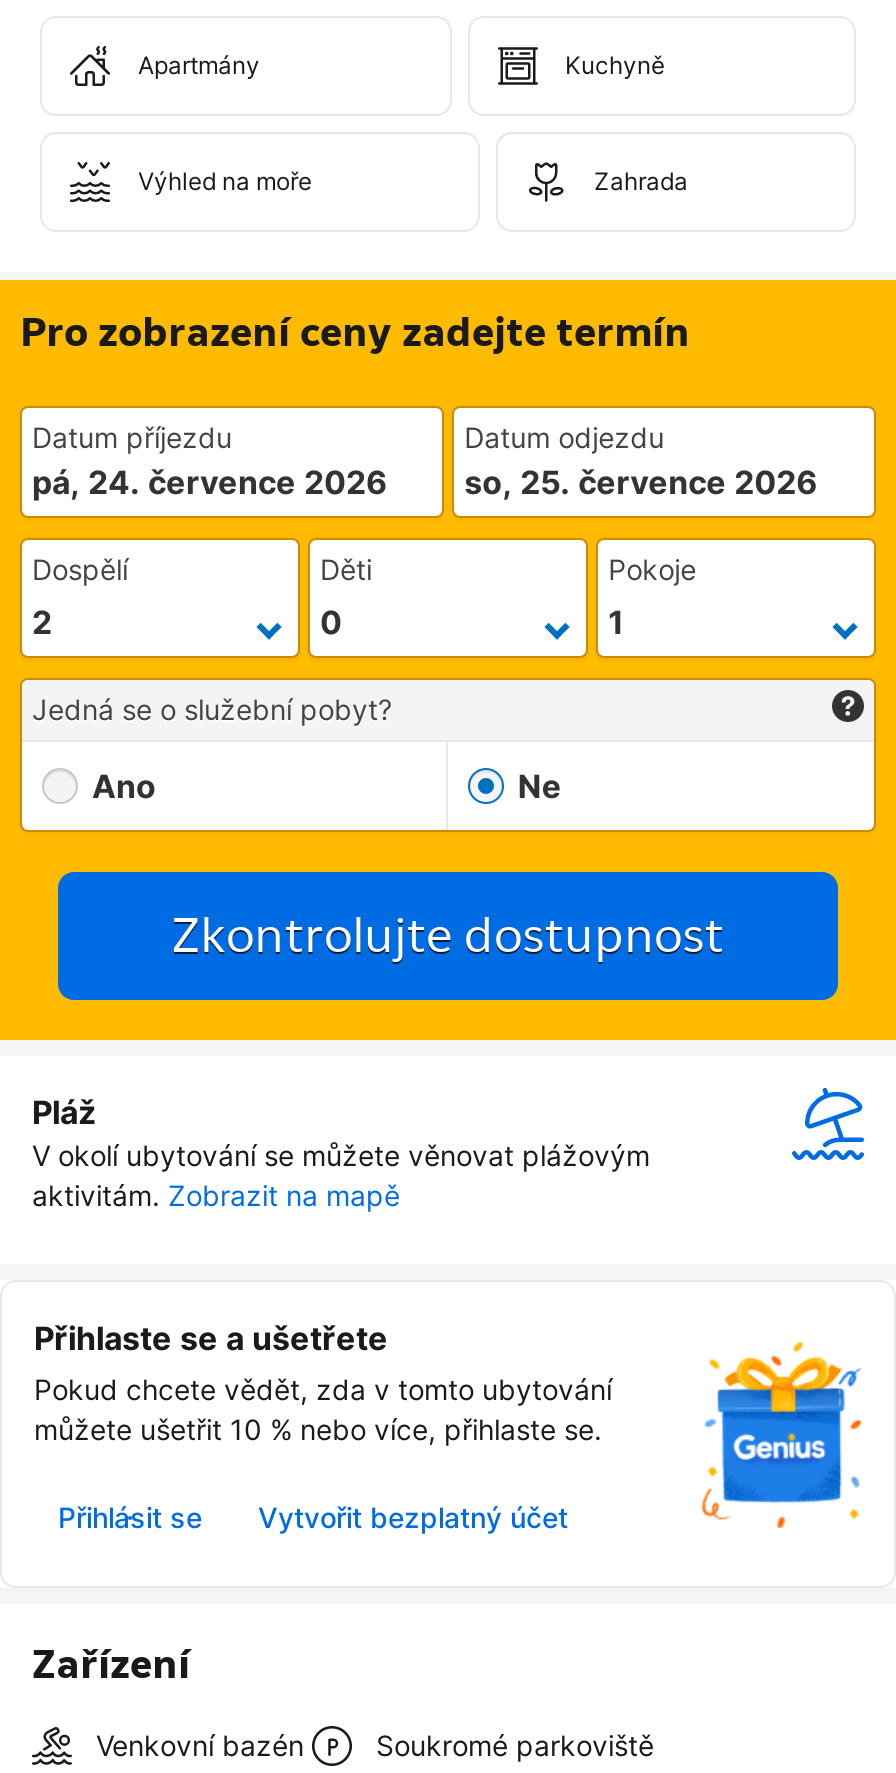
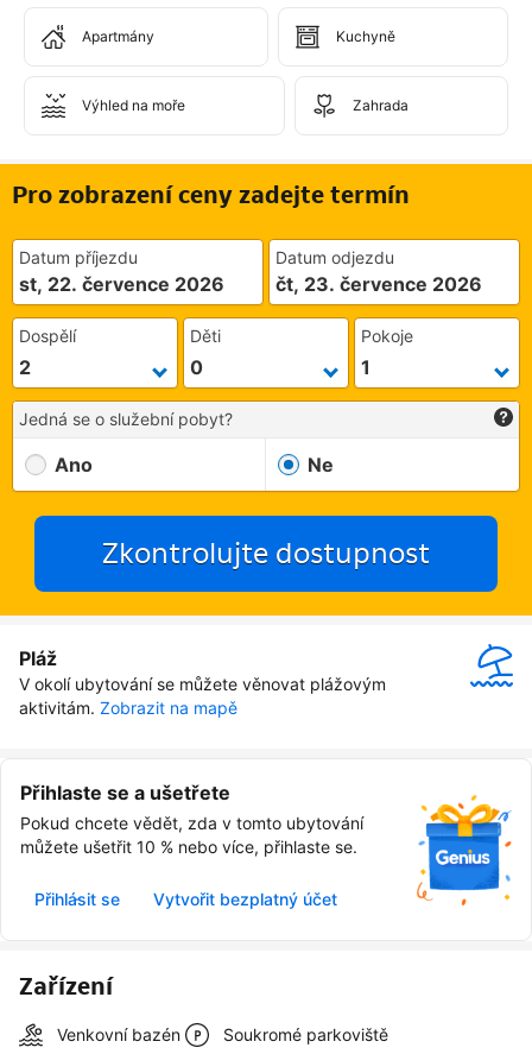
[32,462,388,502] pá, 24. července 2026 -> [19,272,224,296] st, 22. července 2026
[464,462,818,502] so, 25. července 2026 -> [276,272,482,296] čt, 23. července 2026

